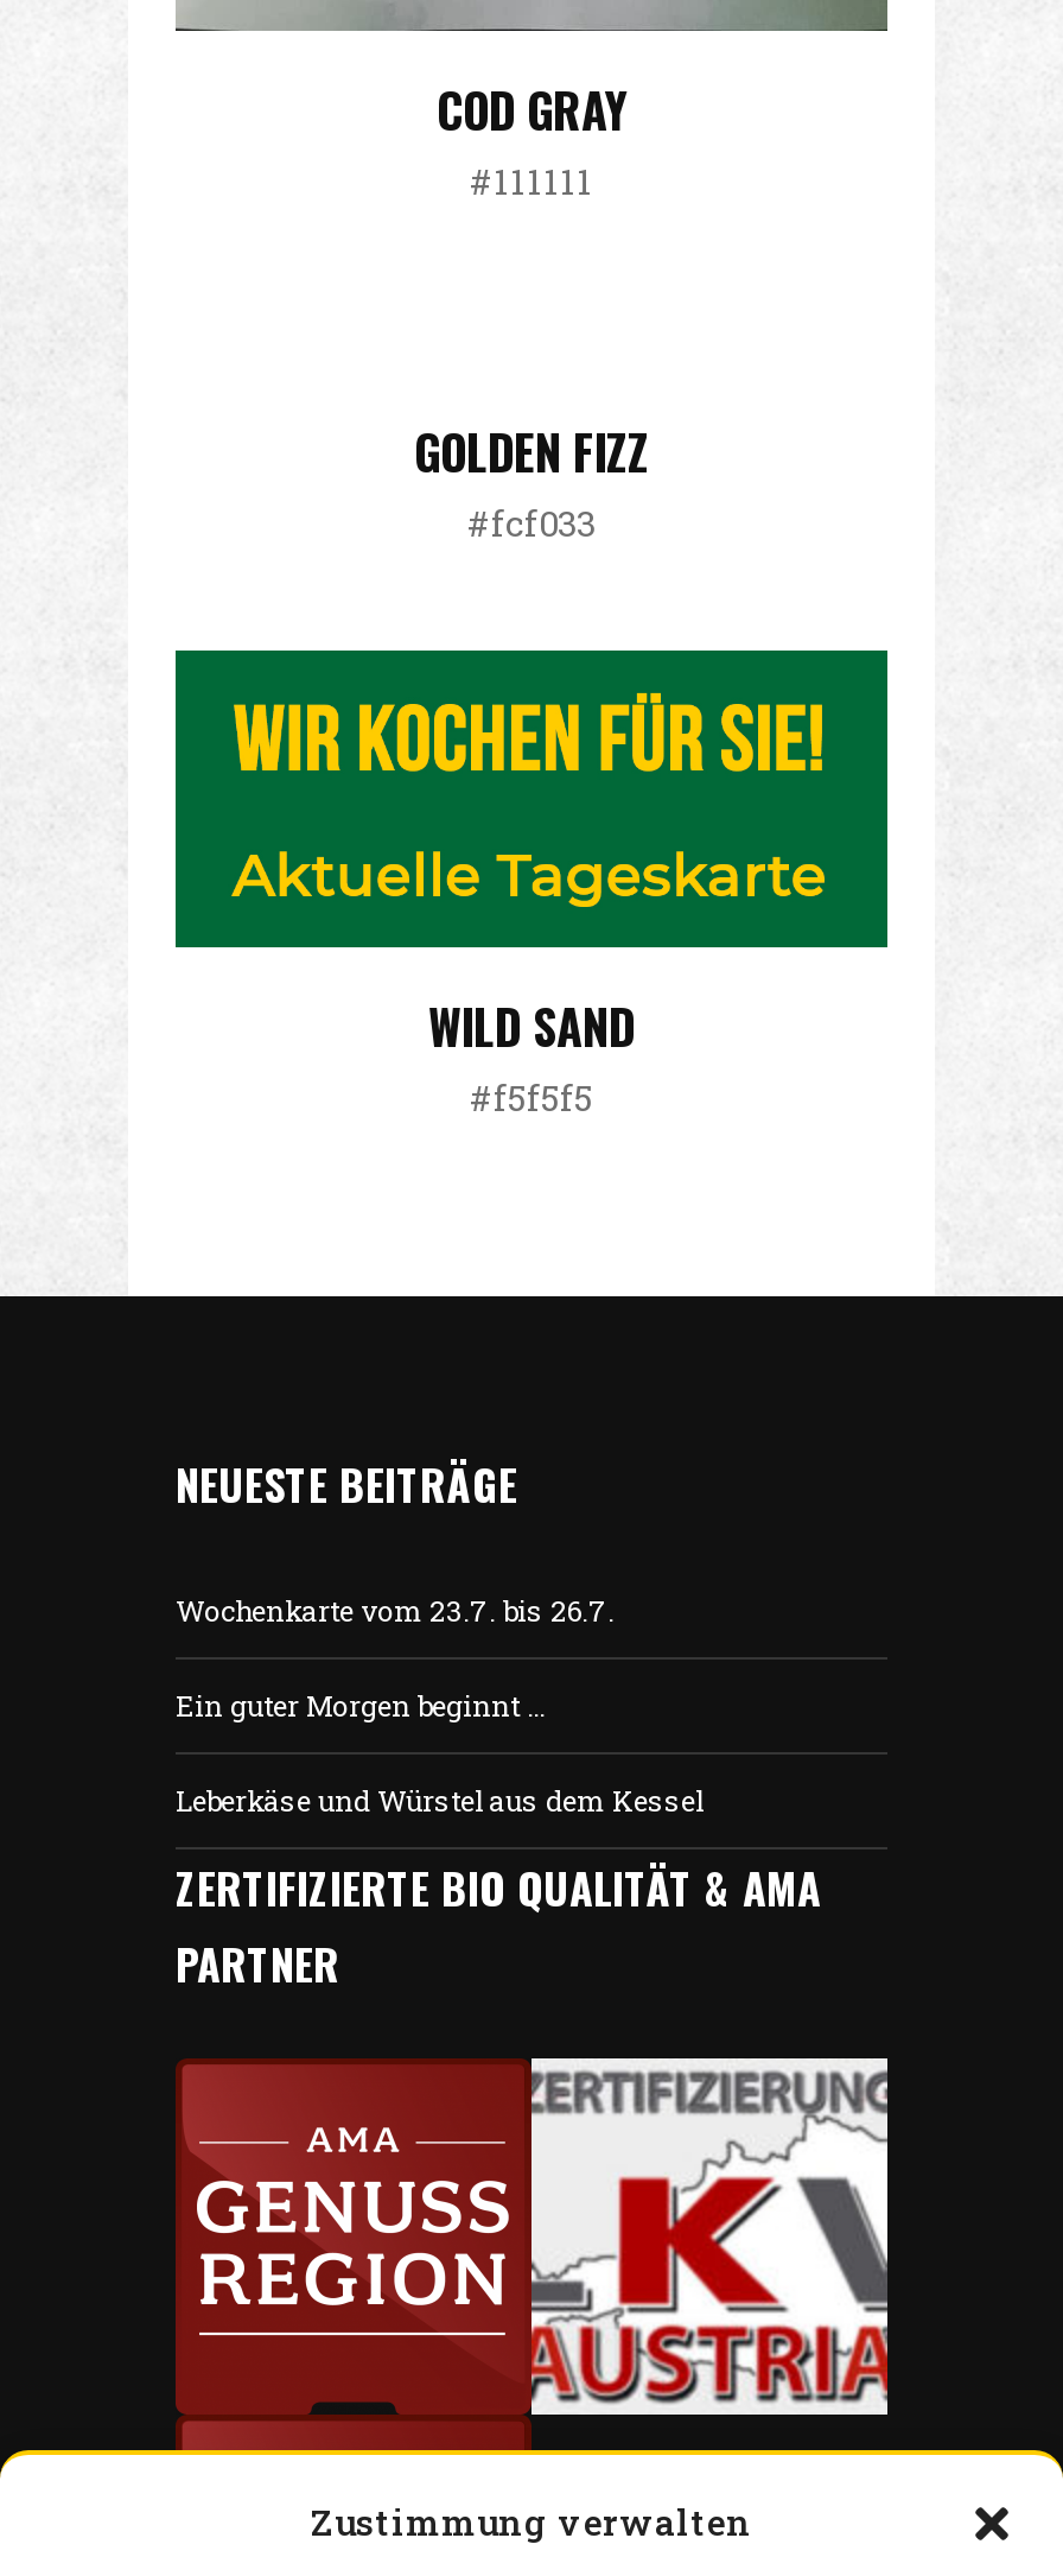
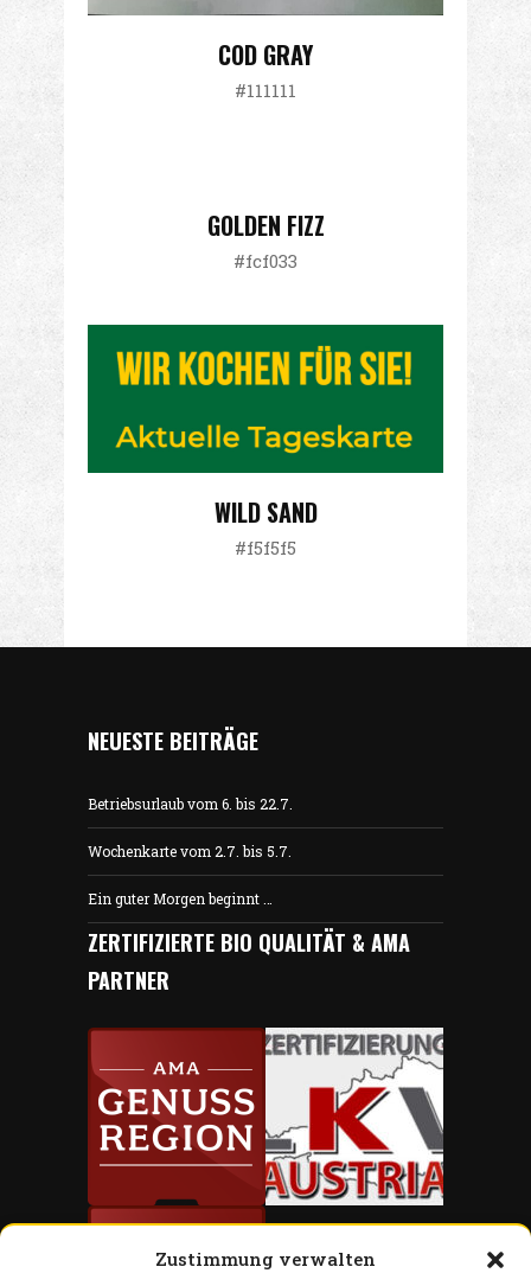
[176,1591,615,1629] Wochenkarte vom 23.7. bis 26.7. -> [88,794,293,861] Betriebsurlaub vom 6. bis 22.7. | Wochenkarte vom 2.7. bis 5.7.
moved [176,1686,546,1724] -> [88,889,273,908]: Ein guter Morgen beginnt …
[176,1781,702,1819] Leberkäse und Würstel aus dem Kessel -> none

